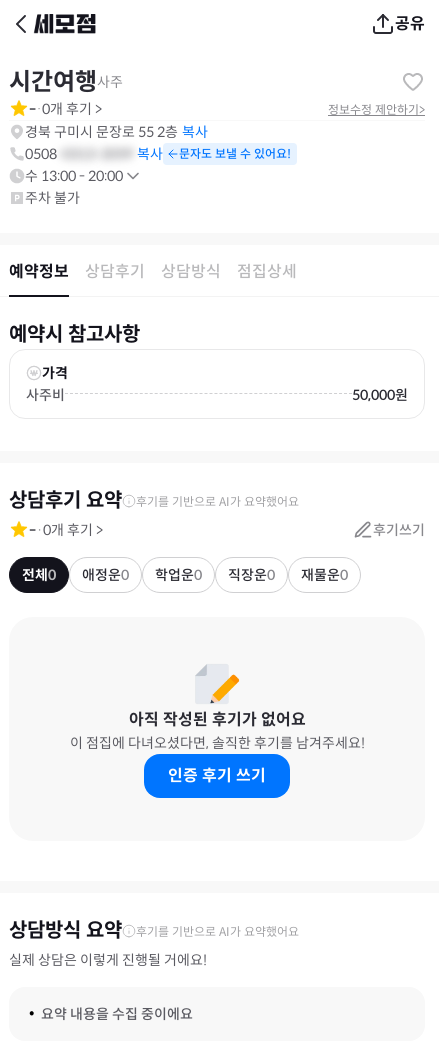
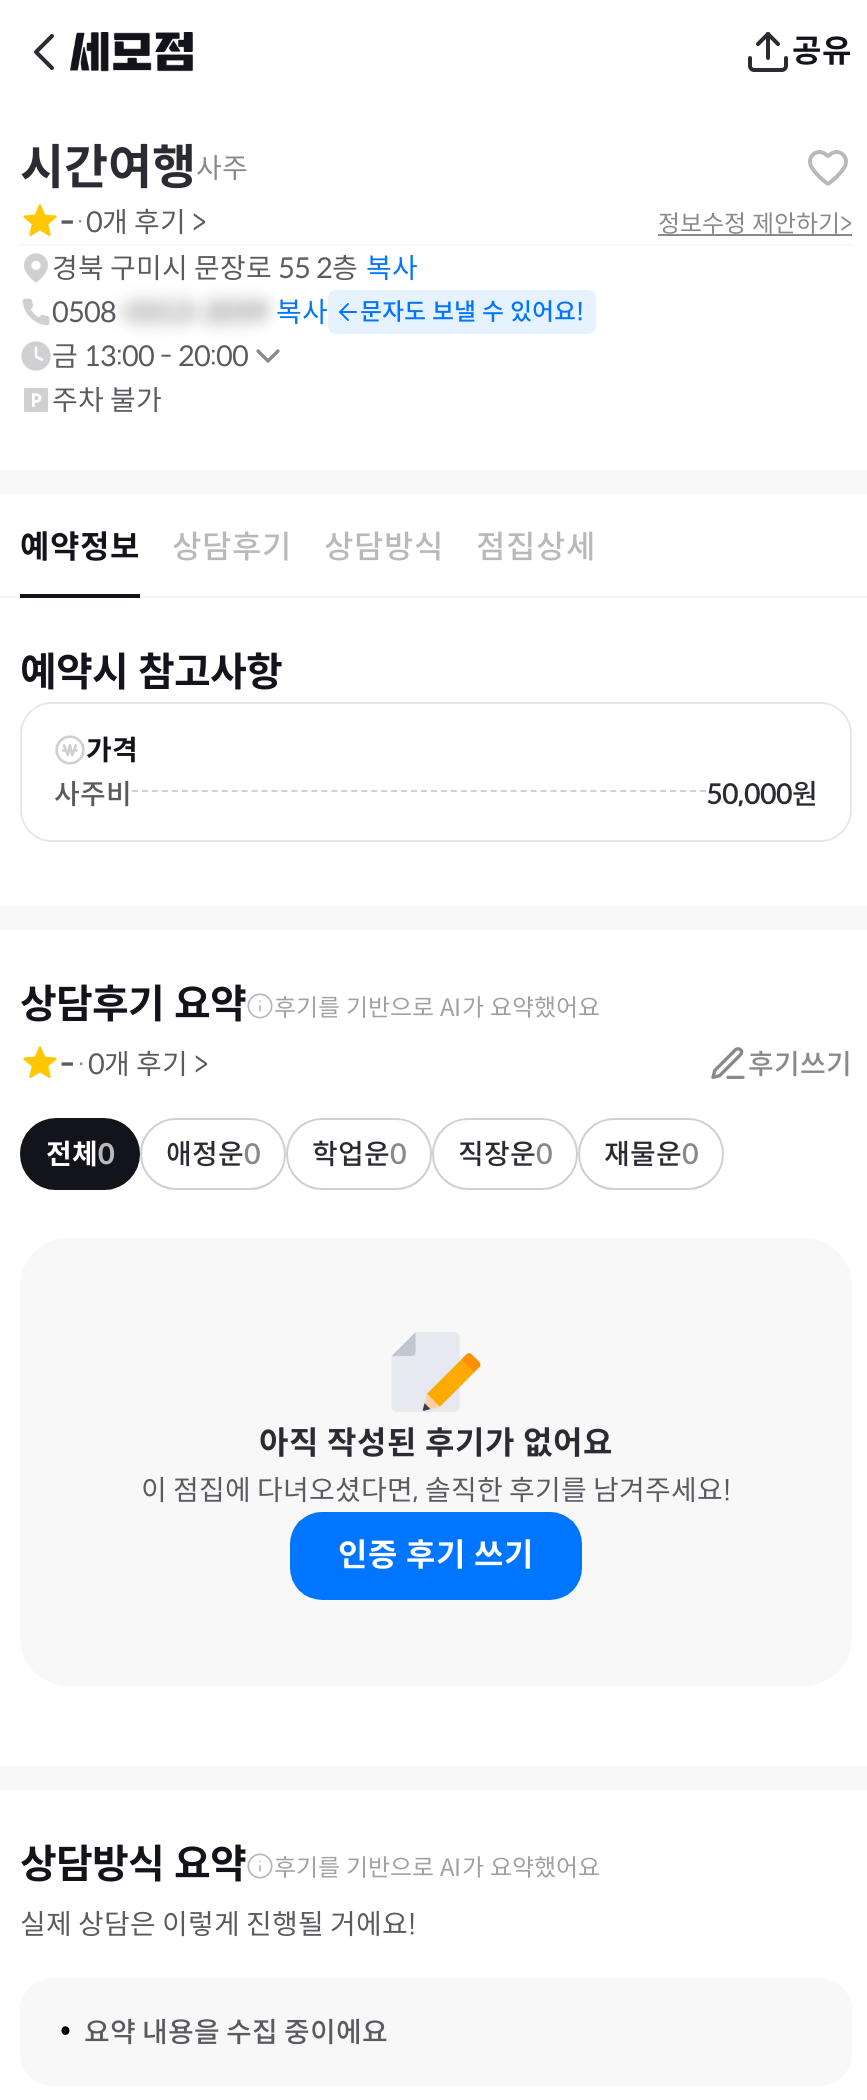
[25,167,123,185] 수 13:00 - 20:00 -> [52,338,248,374] 금 13:00 - 20:00

